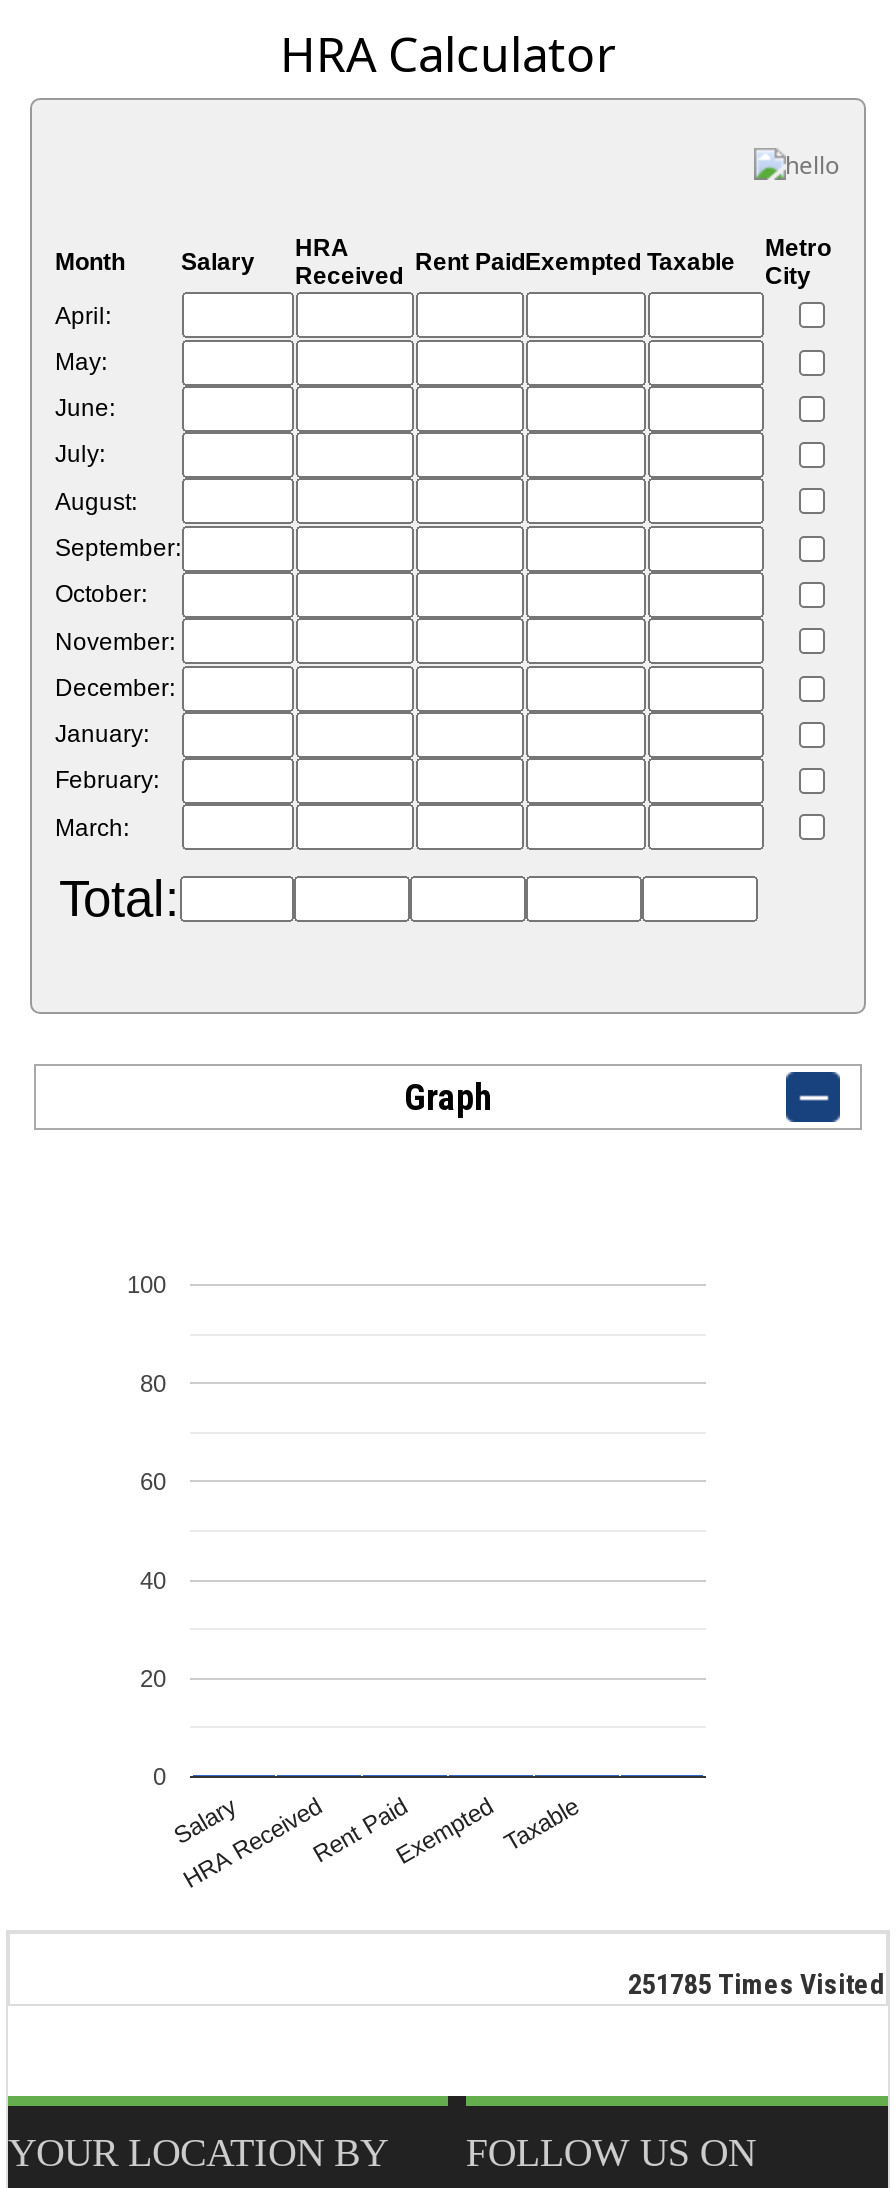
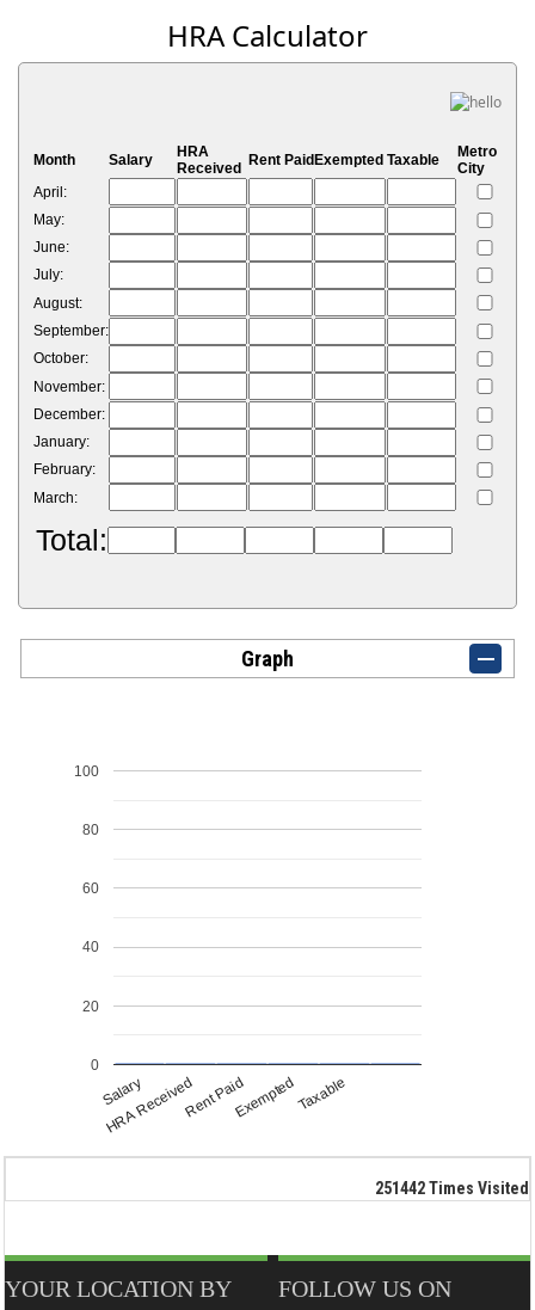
[628,1968,886,2000] 251785 Times Visited -> [375,1179,529,1198] 251442 Times Visited

